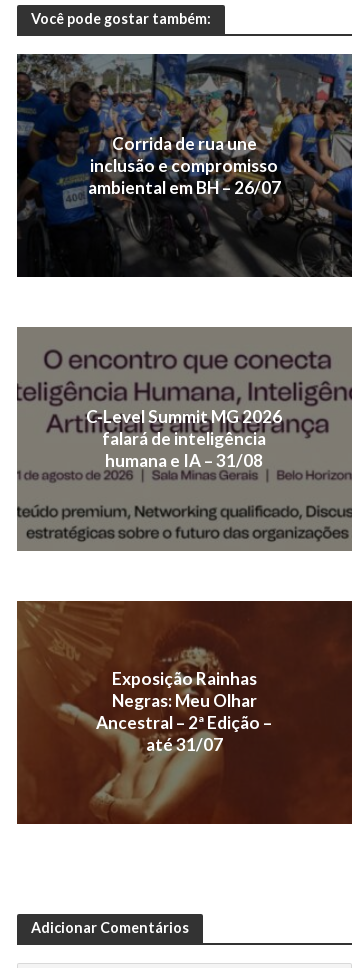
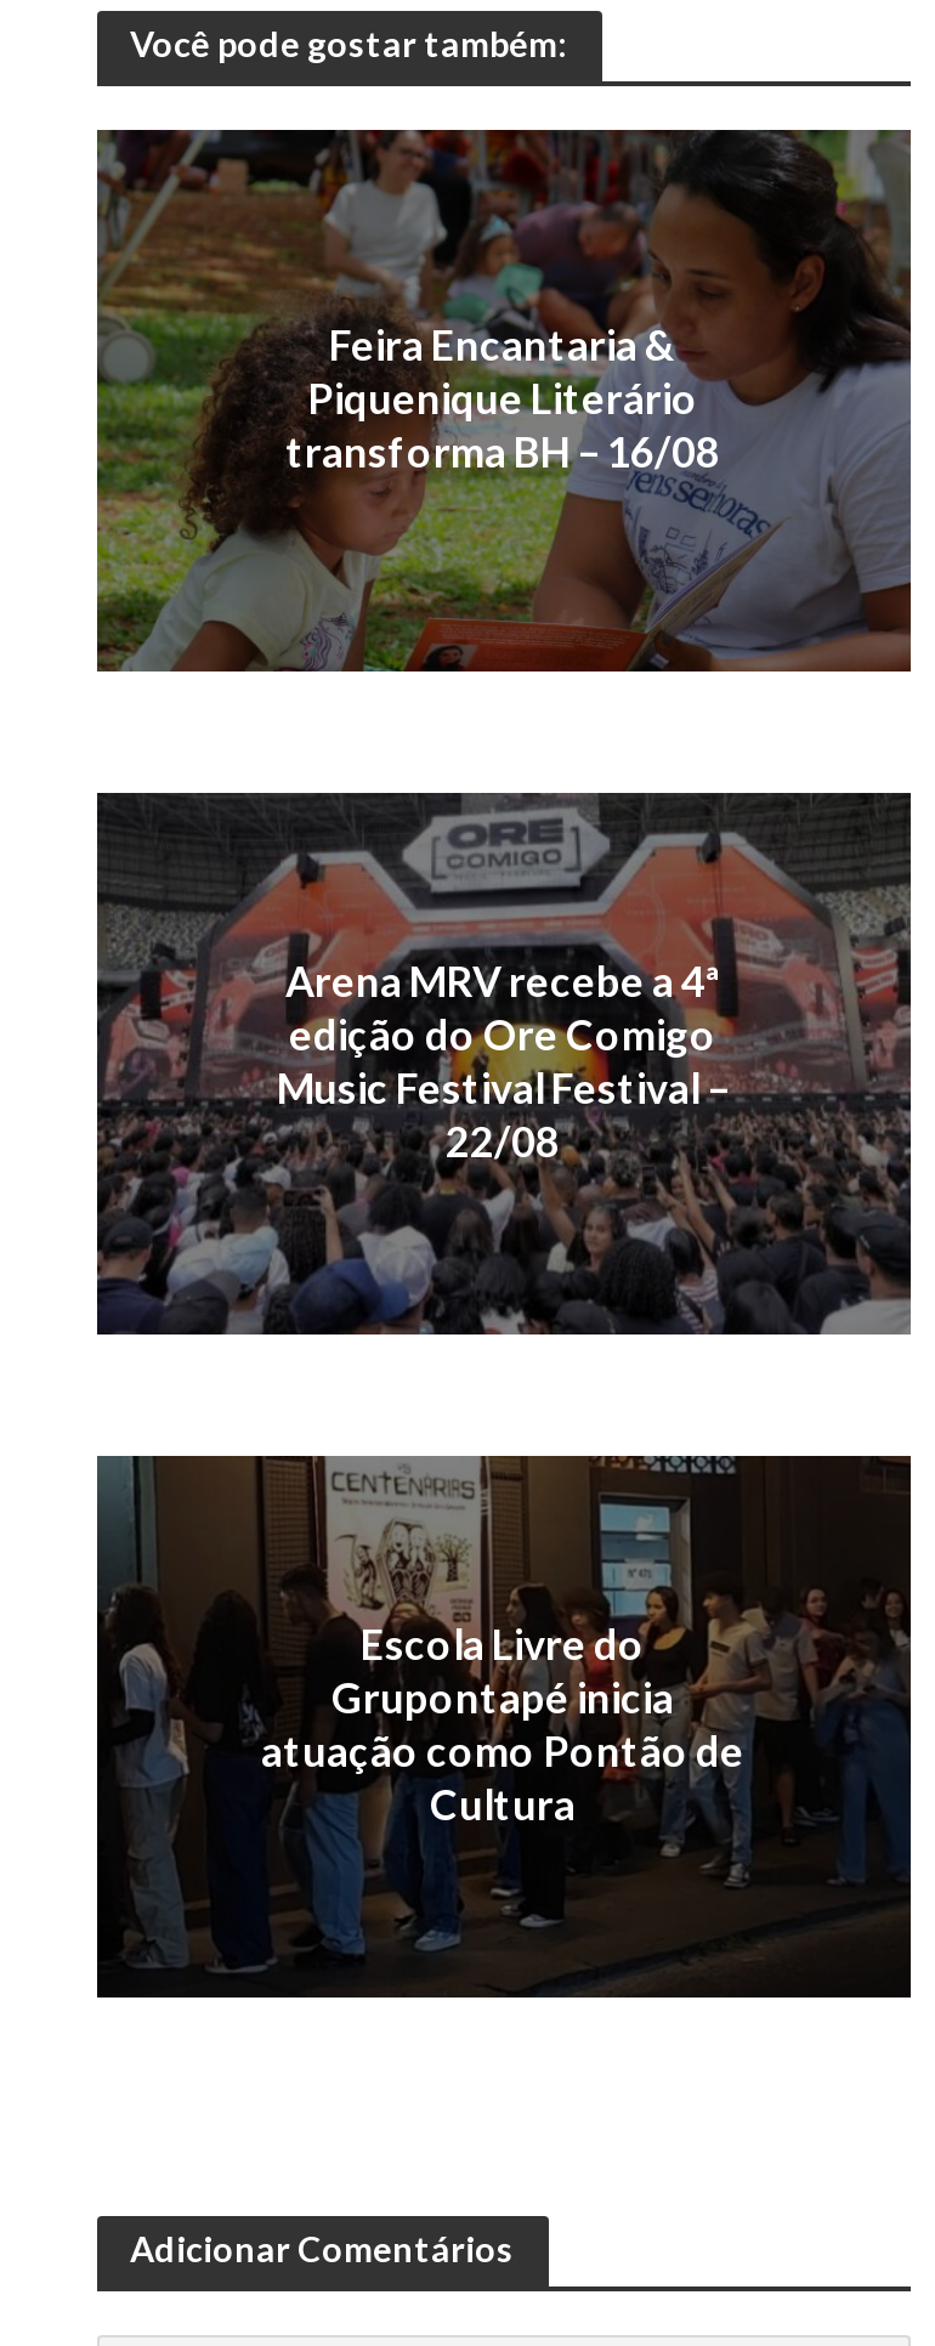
[16,53,353,278] [image] | Corrida de rua une | inclusão e compromisso | ambiental em BH – 26/07 -> [95,127,913,674] [image] | Feira Encantaria & | Piquenique Literário | transforma BH – 16/08
[17,327,352,551] [image] | C-Level Summit MG 2026 | falará de inteligência | humana e IA – 31/08 -> [95,793,913,1337] [image] | Arena MRV recebe a 4ª | edição do Ore Comigo | Music Festival Festival – | 22/08
[17,600,352,824] [image] | Exposição Rainhas | Negras: Meu Olhar | Ancestral – 2ª Edição – | até 31/07 -> [97,1456,911,1997] [image] | Escola Livre do | Grupontapé inicia | atuação como Pontão de | Cultura

